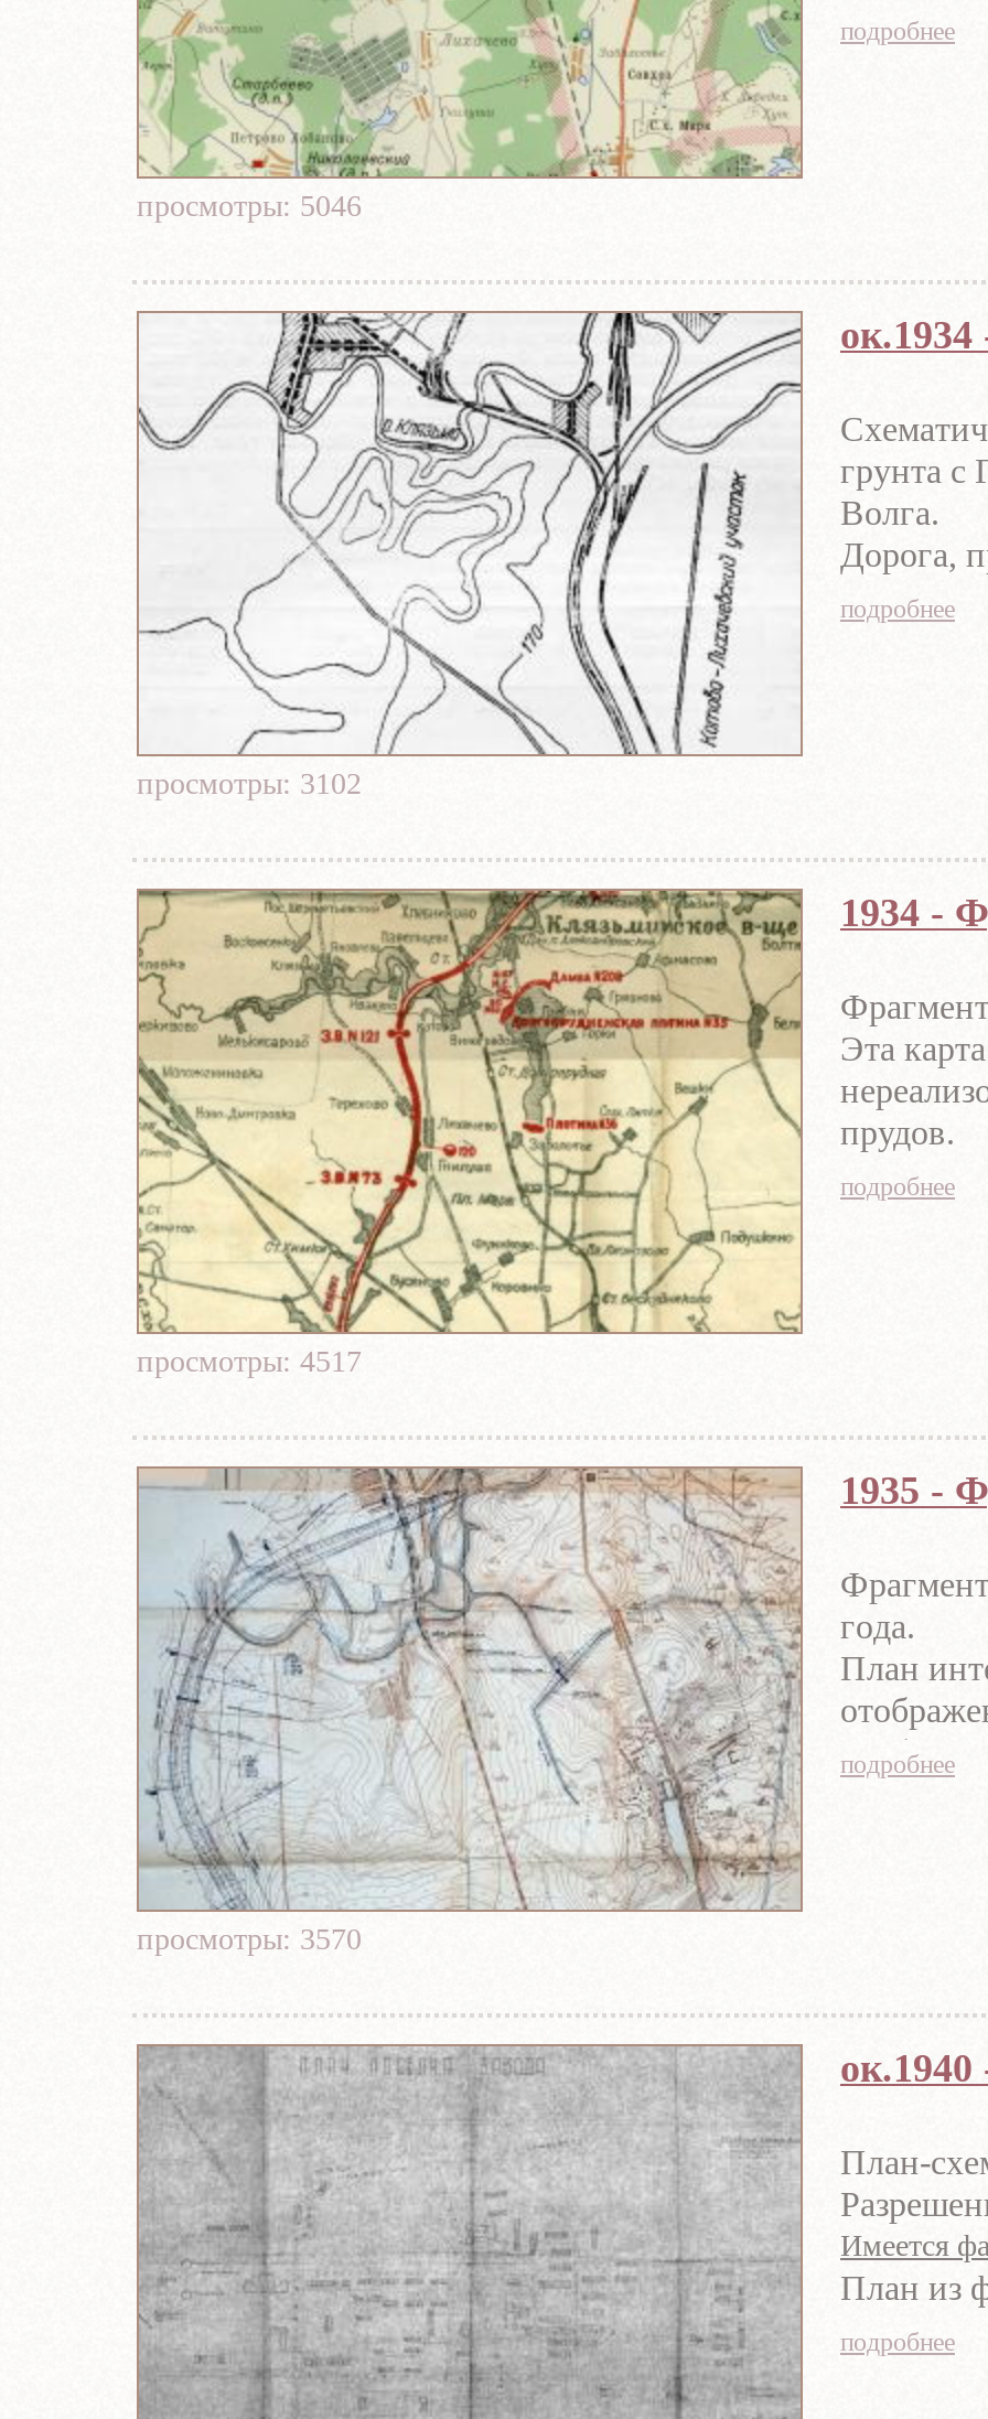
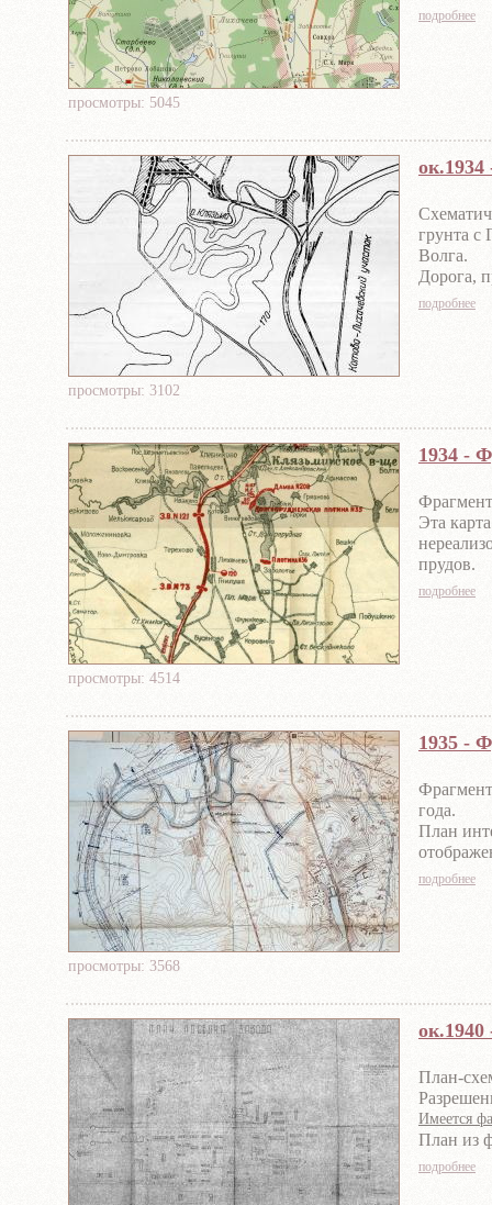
[137,190,388,223] просмотры: 5046 -> [68,94,193,111] просмотры: 5045
[137,1345,388,1378] просмотры: 4517 -> [68,670,193,687] просмотры: 4514
[137,1923,388,1956] просмотры: 3570 -> [68,958,193,974] просмотры: 3568

